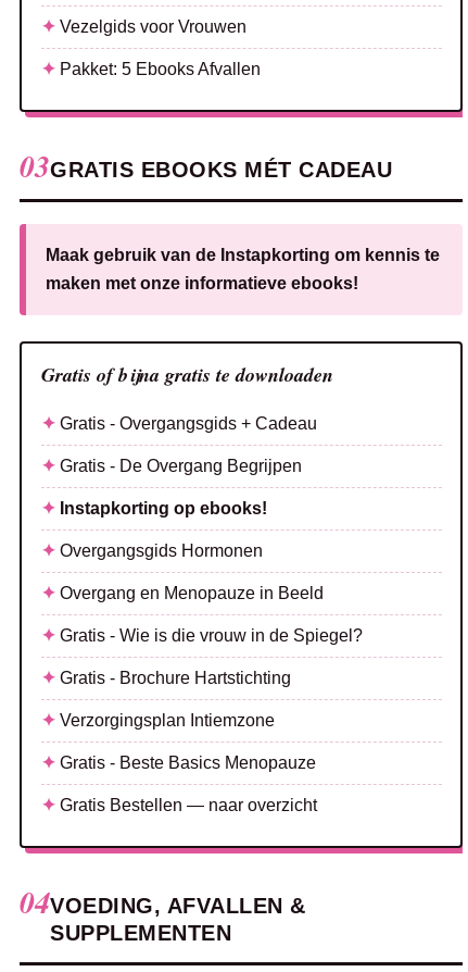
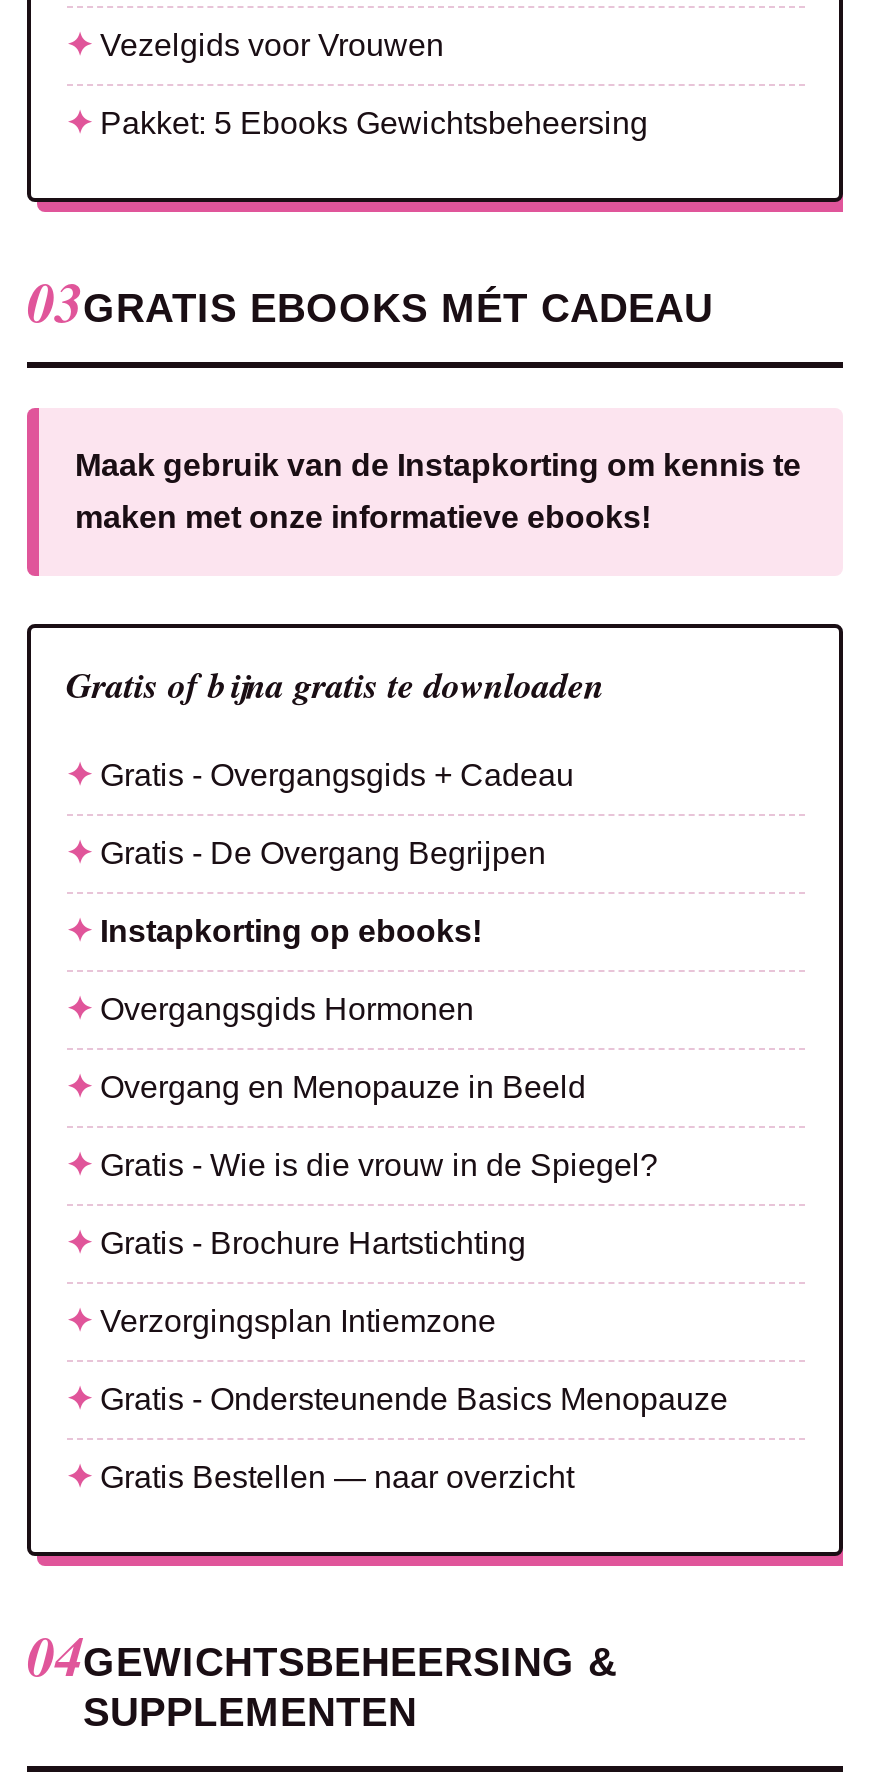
[59,60,260,78] Pakket: 5 Ebooks Afvallen -> [100,106,648,140] Pakket: 5 Ebooks Gewichtsbeheersing
[59,754,315,772] Gratis - Beste Basics Menopauze -> [100,1382,728,1416] Gratis - Ondersteunende Basics Menopauze
[20,880,306,923] 04VOEDING, AFVALLEN & -> [27,1616,617,1694] 04GEWICHTSBEHEERSING &

